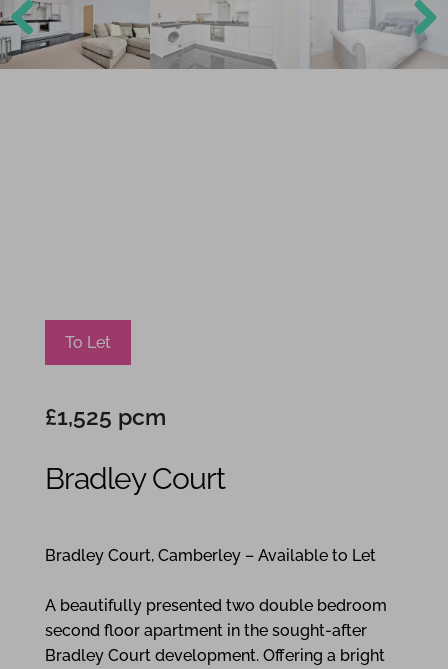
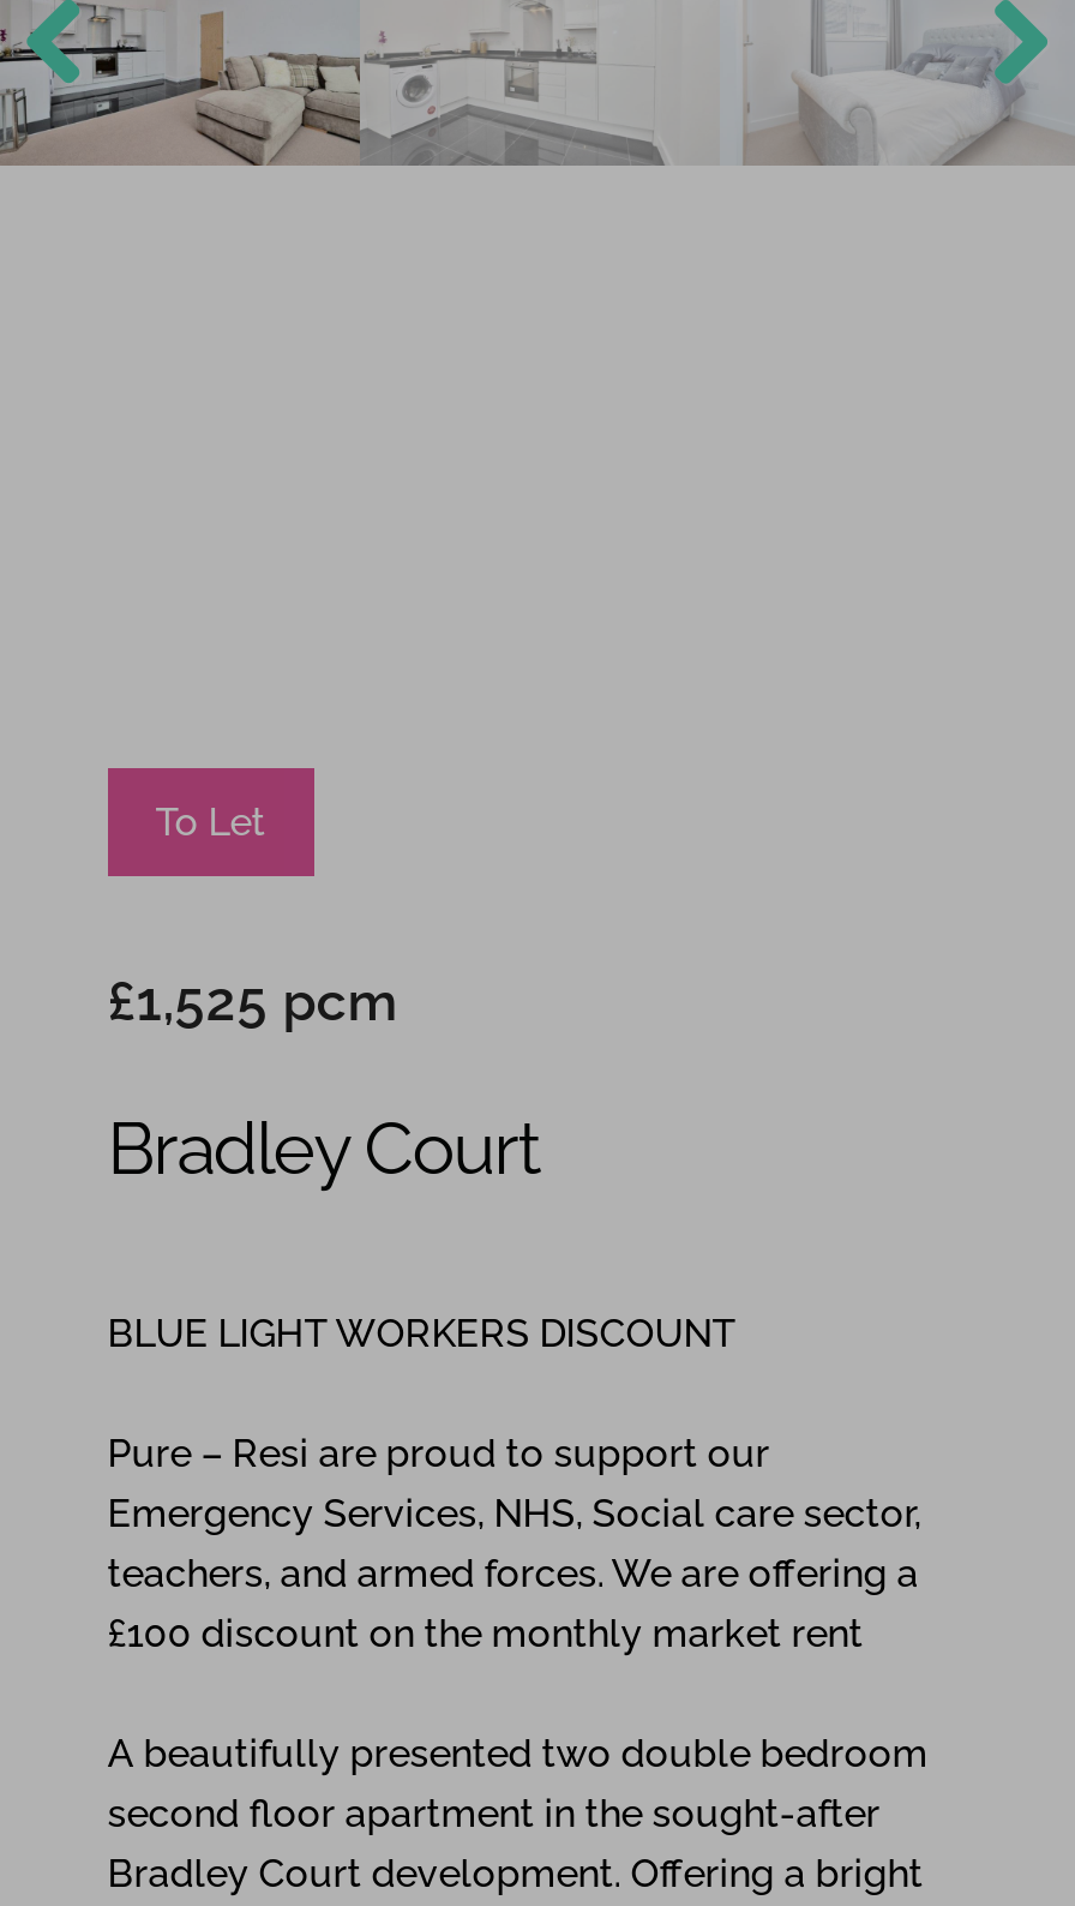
[45,546,376,565] Bradley Court, Camberley – Available to Let -> [107,1311,921,1657] BLUE LIGHT WORKERS DISCOUNT | Pure – Resi are proud to support our | Emergency Services, NHS, Social care sector, | teachers, and armed forces. We are offering a | £100 discount on the monthly market rent

